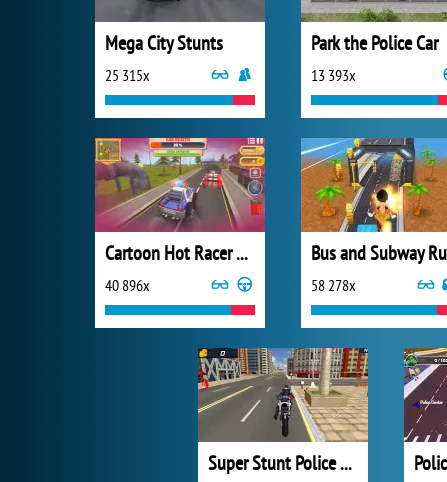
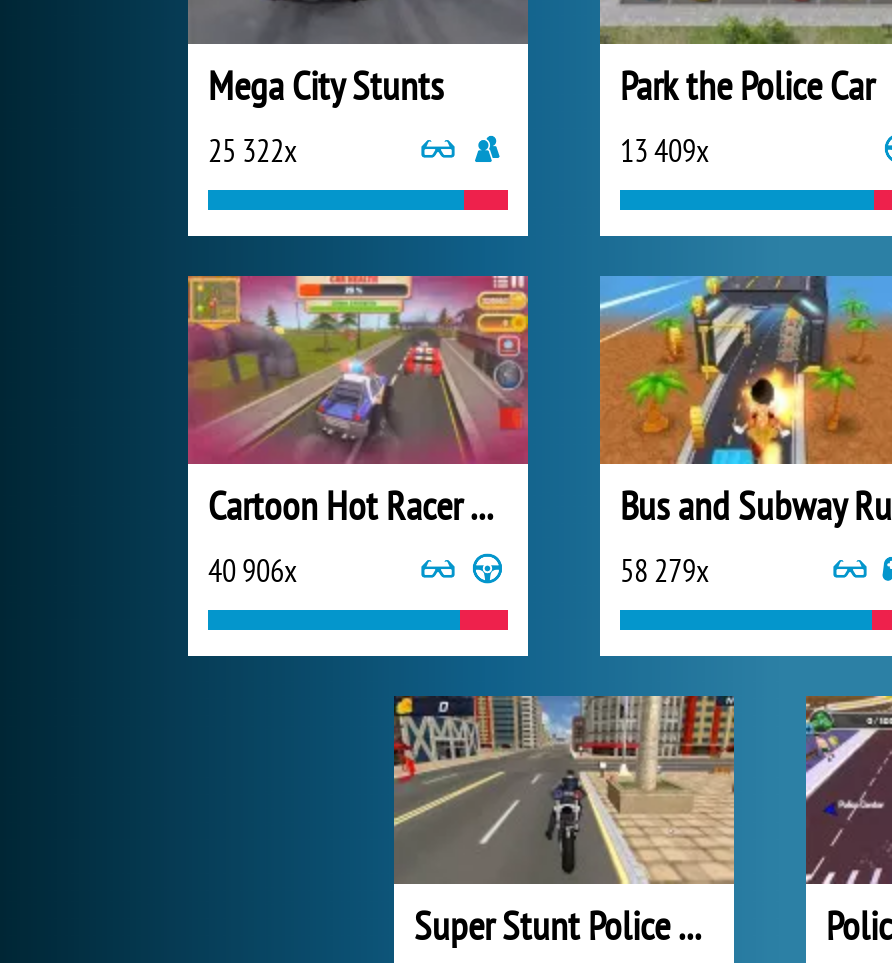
[105,65,150,85] 25 315x -> [208,130,298,170] 25 322x
[311,65,356,85] 13 393x -> [620,130,710,170] 13 409x
[105,275,356,295] 40 896x | 58 278x -> [208,550,710,590] 40 906x | 58 279x

